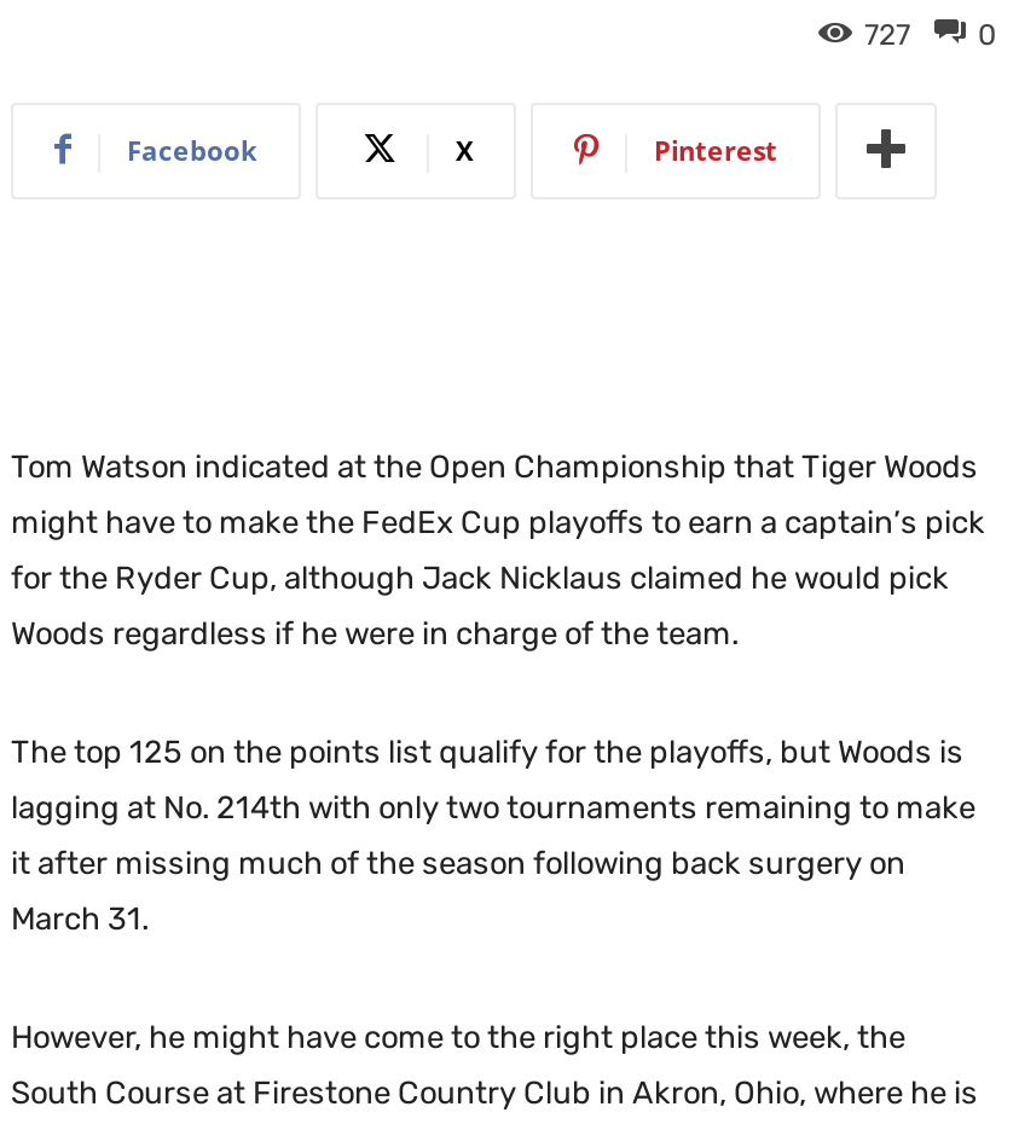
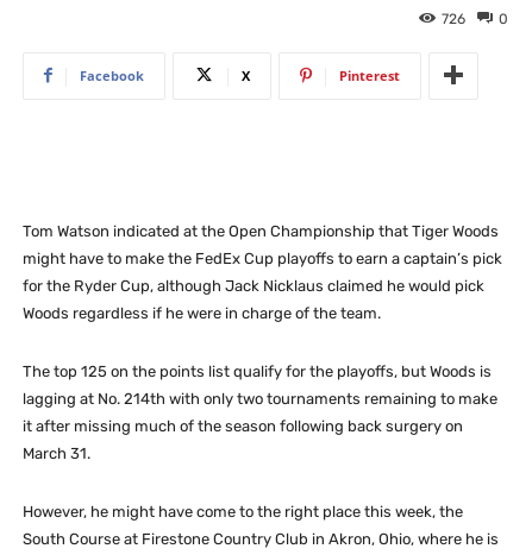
[864,18,910,52] 727 -> [442,11,465,27] 726

